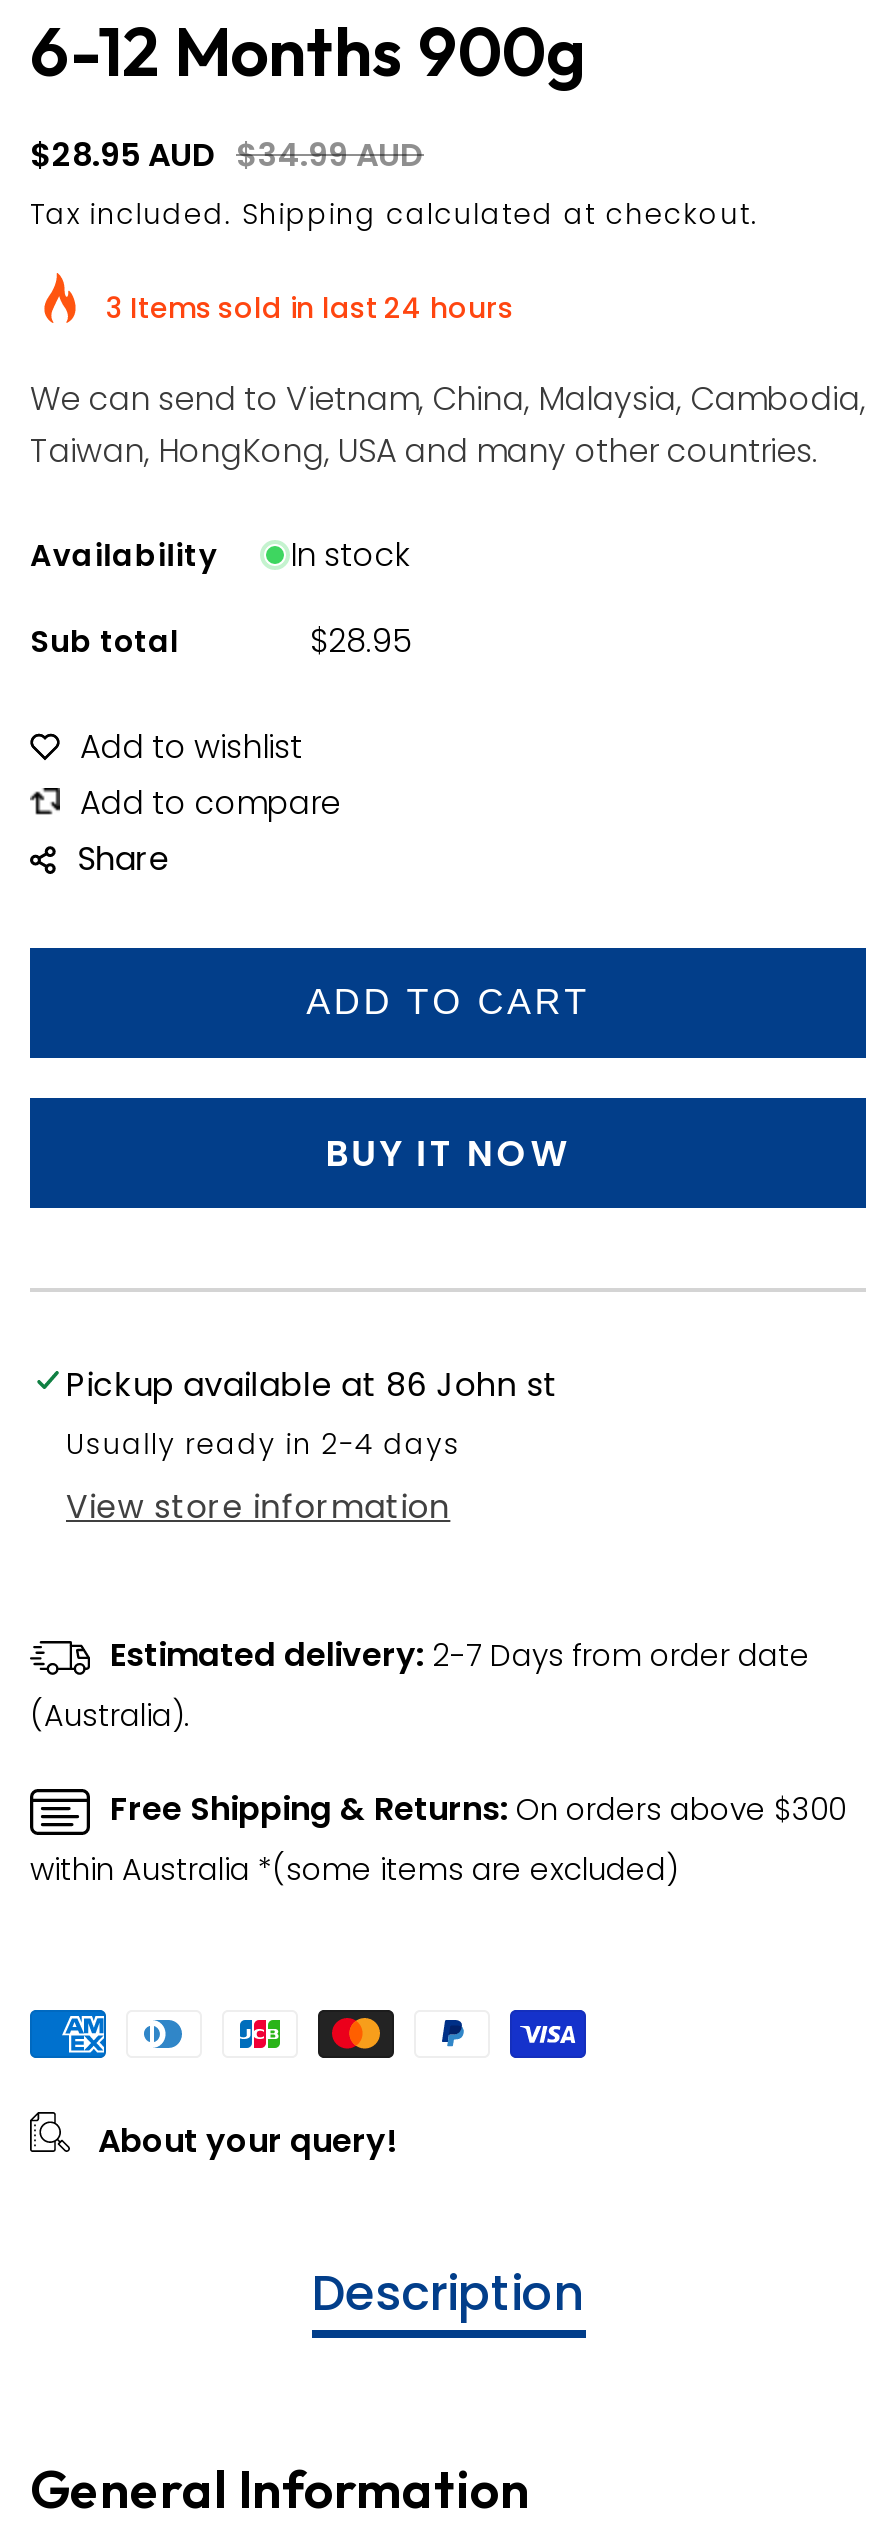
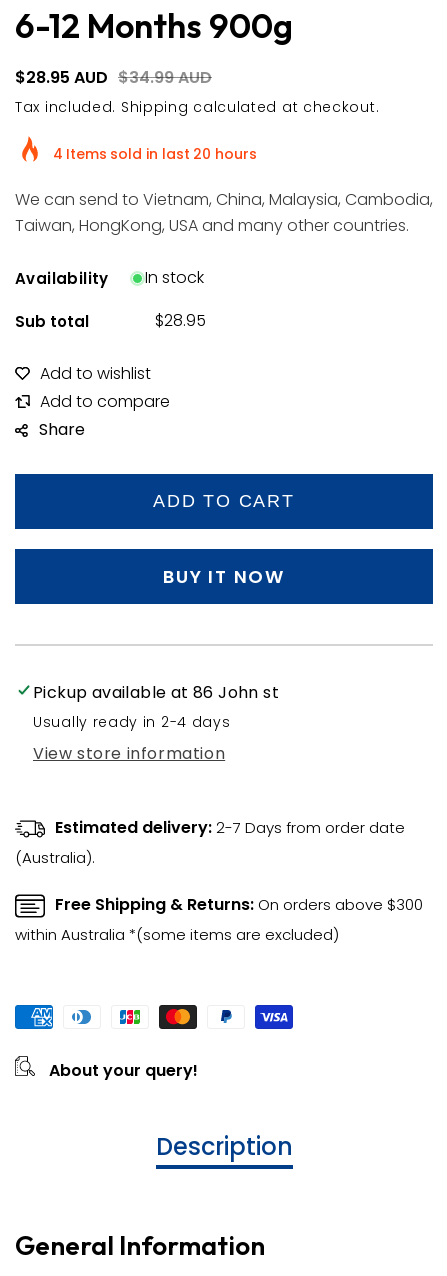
[106,288,514,328] 3 Items sold in last 24 hours -> [53,144,257,164] 4 Items sold in last 20 hours

